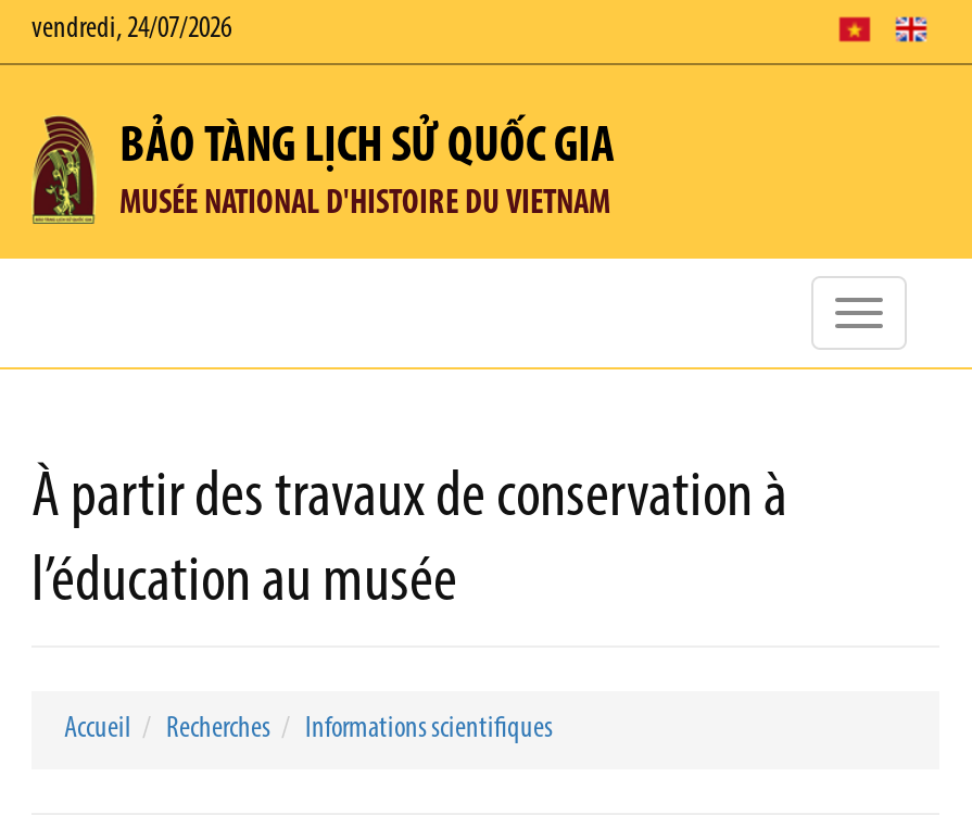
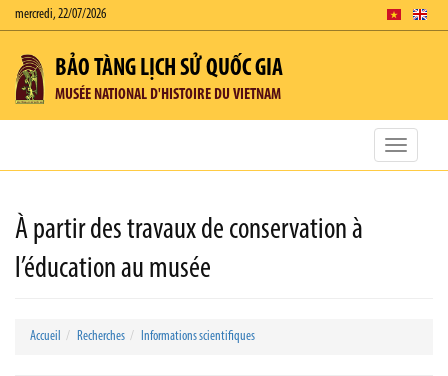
[31,13,231,46] vendredi, 24/07/2026 -> [15,7,106,22] mercredi, 22/07/2026

